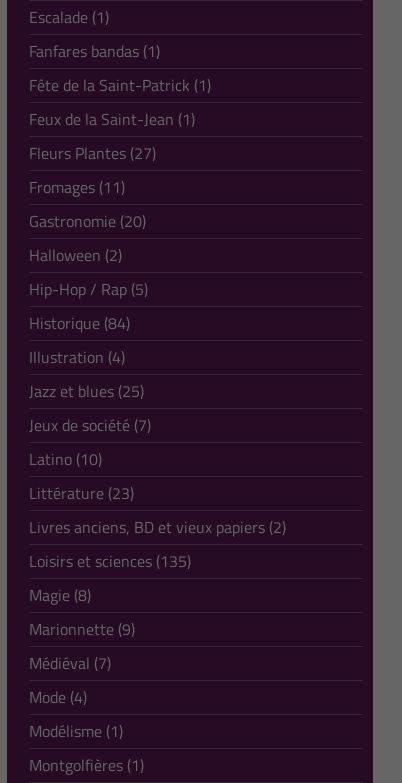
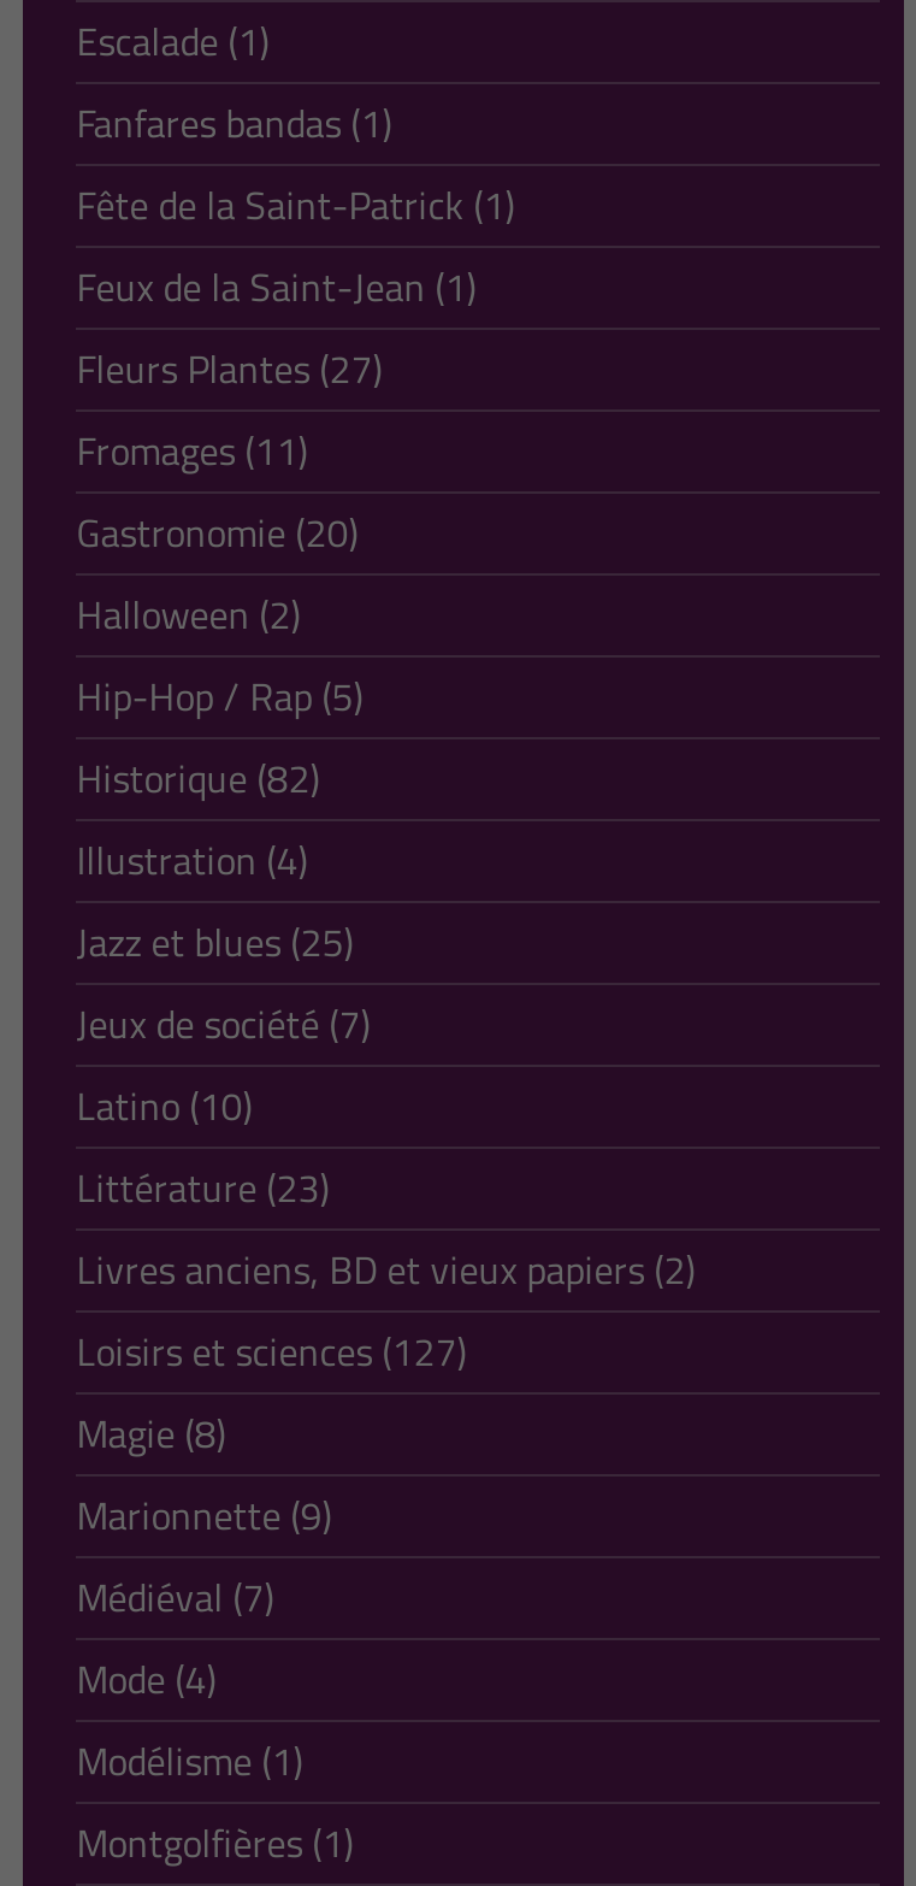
[29,311,130,335] Historique (84) -> [76,749,319,807] Historique (82)
[29,549,191,573] Loisirs et sciences (135) -> [76,1322,466,1380] Loisirs et sciences (127)

